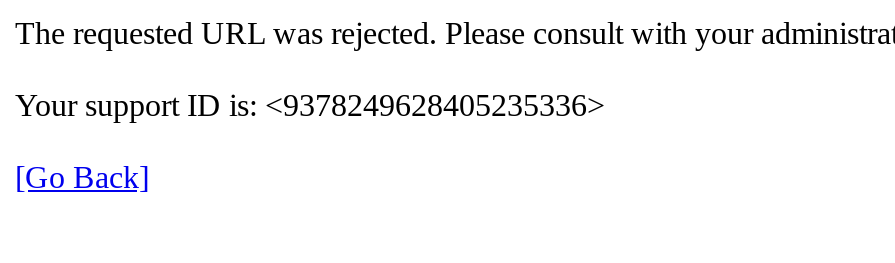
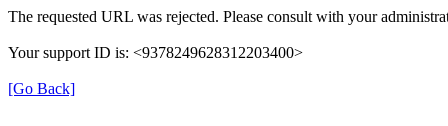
[15,88,605,122] Your support ID is: <9378249628405235336> -> [8,44,303,61] Your support ID is: <9378249628312203400>

